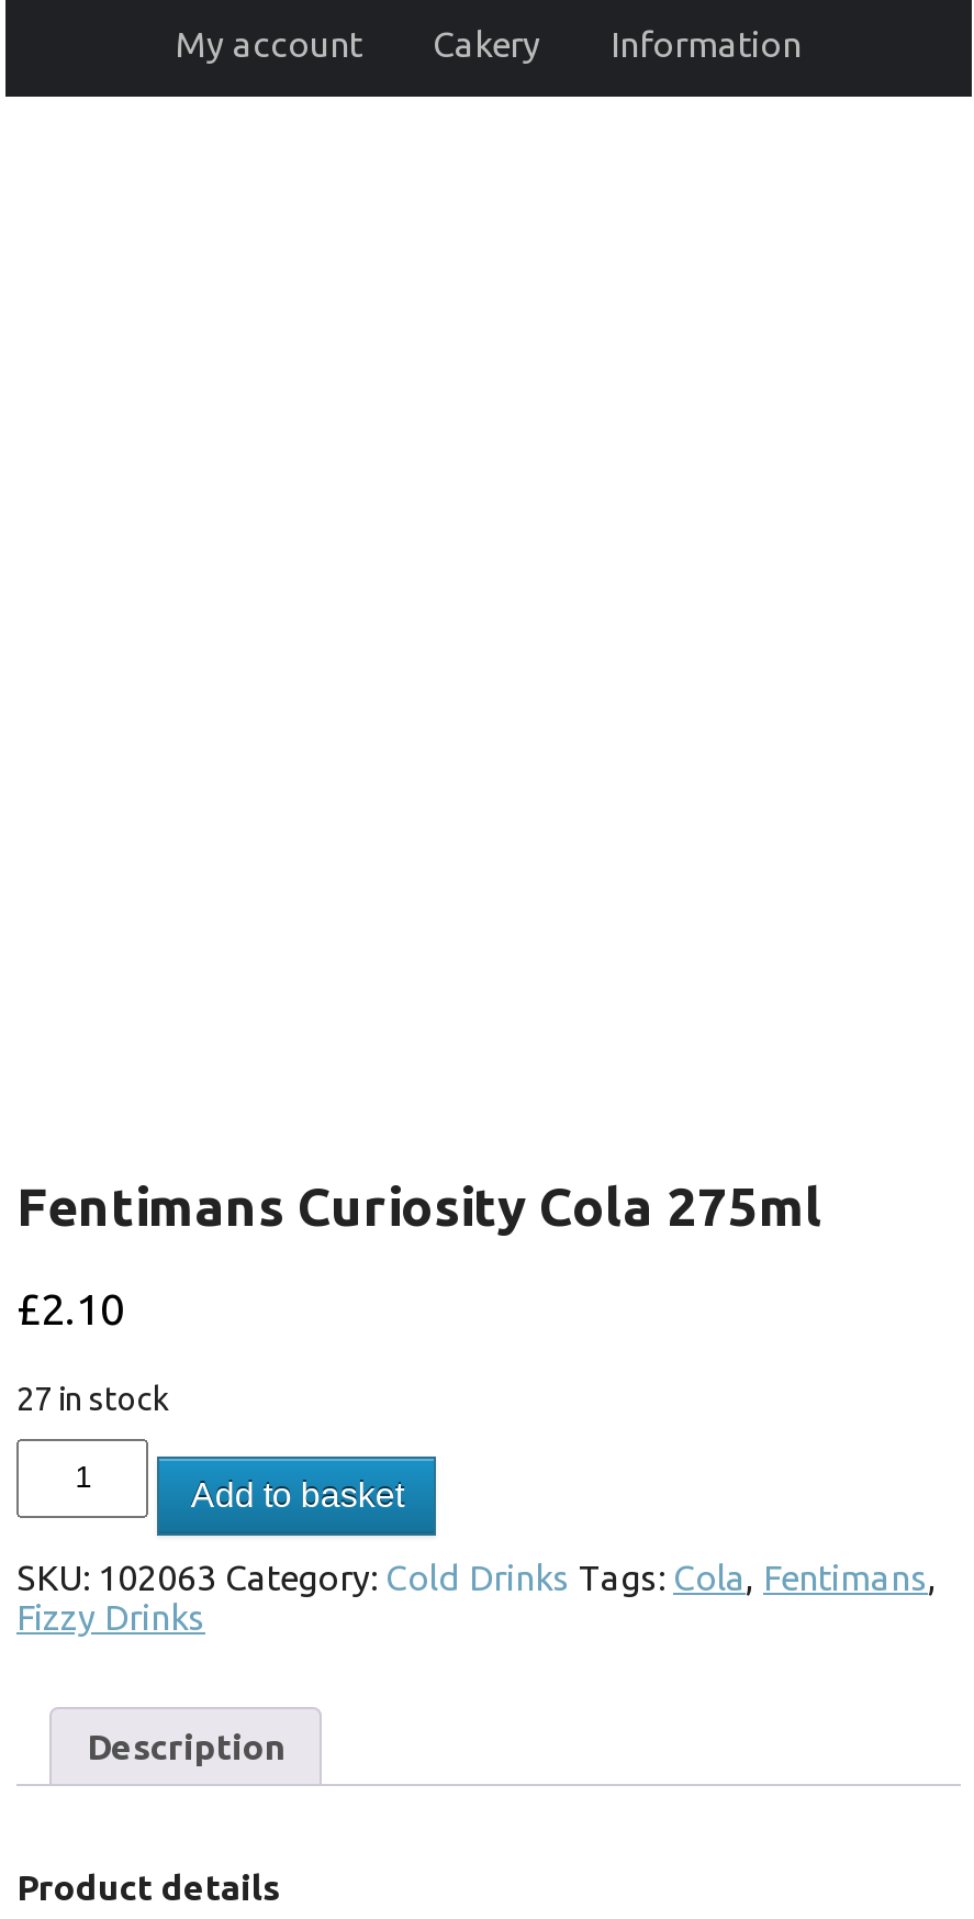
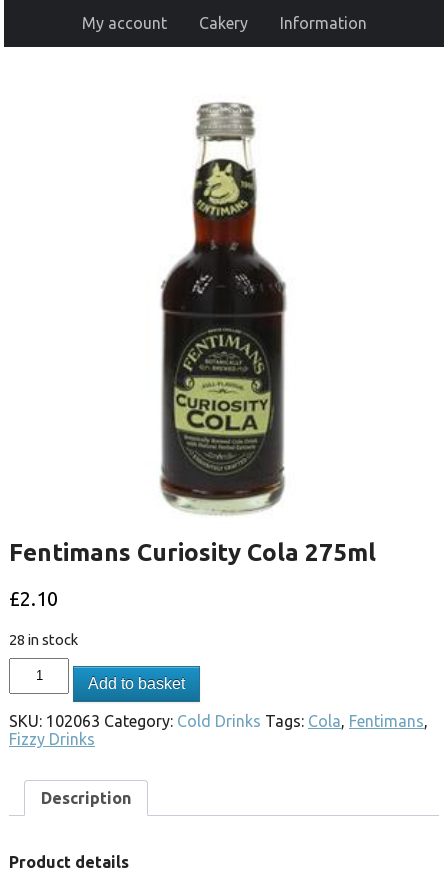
none -> [159,102,287,516] [image]
[16,1379,168,1417] 27 in stock -> [9,631,78,648] 28 in stock

